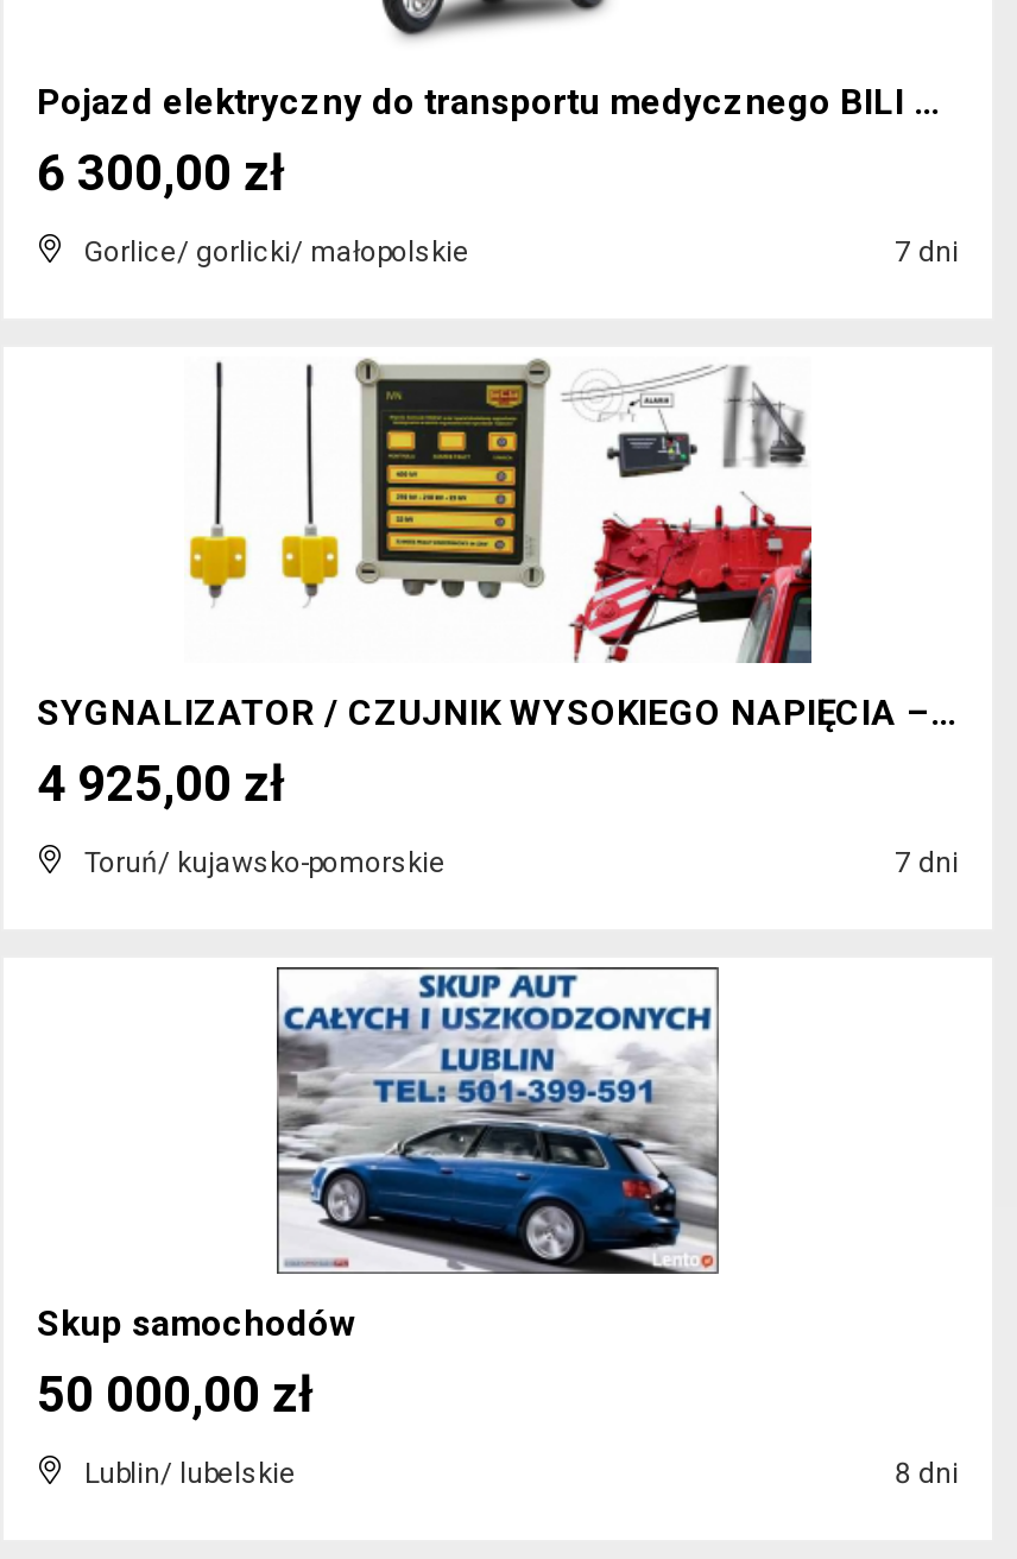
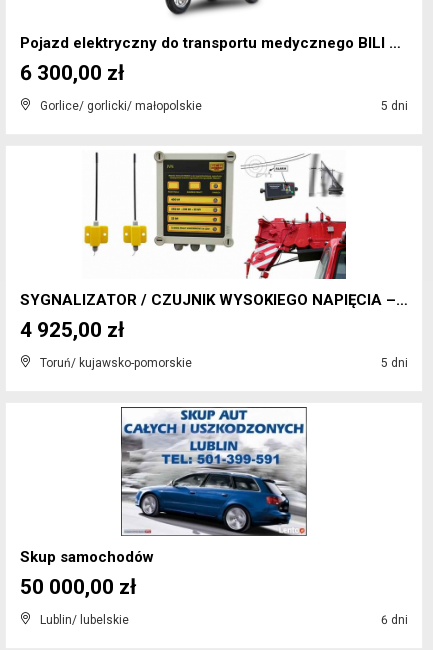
[887,235,959,269] 7 dni -> [378,99,408,113] 5 dni
[887,846,959,879] 7 dni -> [378,356,408,370] 5 dni
[887,1457,959,1490] 8 dni -> [378,613,408,627] 6 dni

